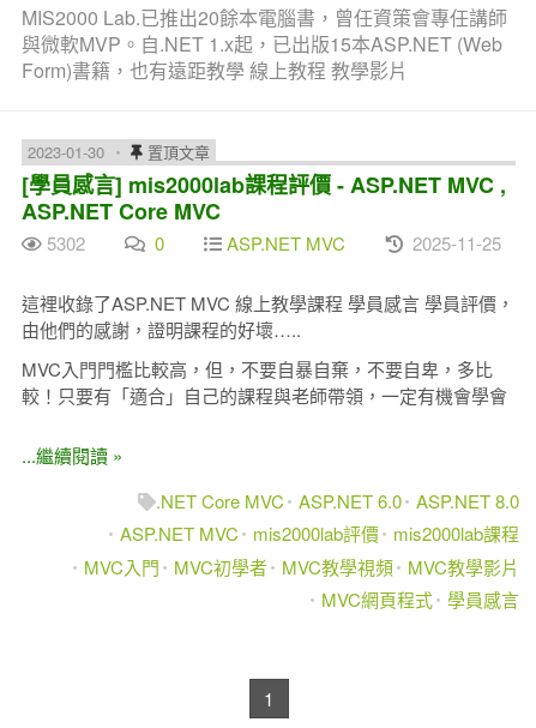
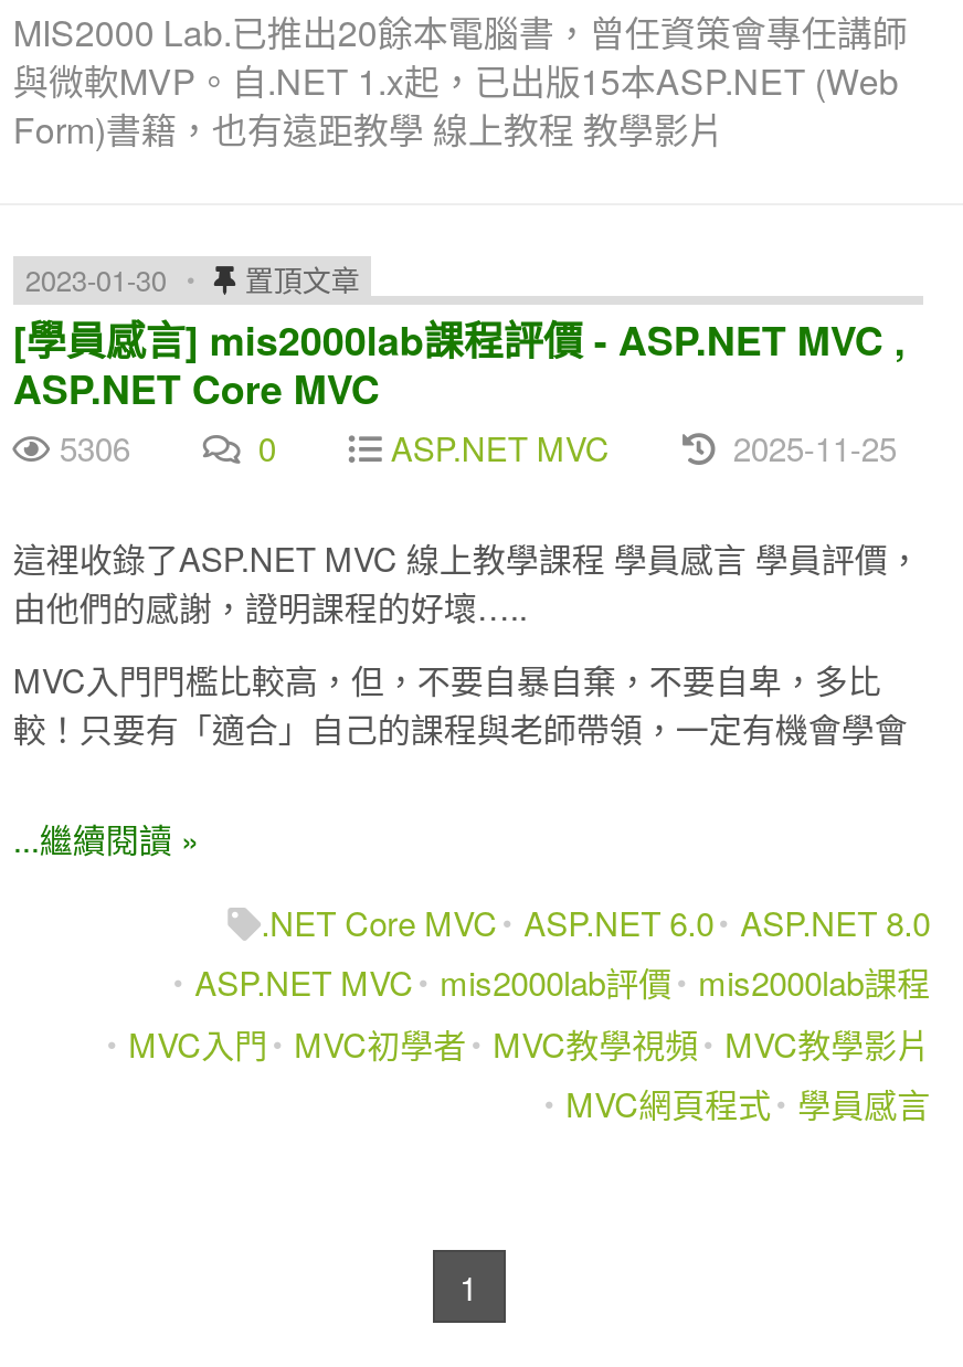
[47,230,85,255] 5302 -> [59,424,130,470] 5306

